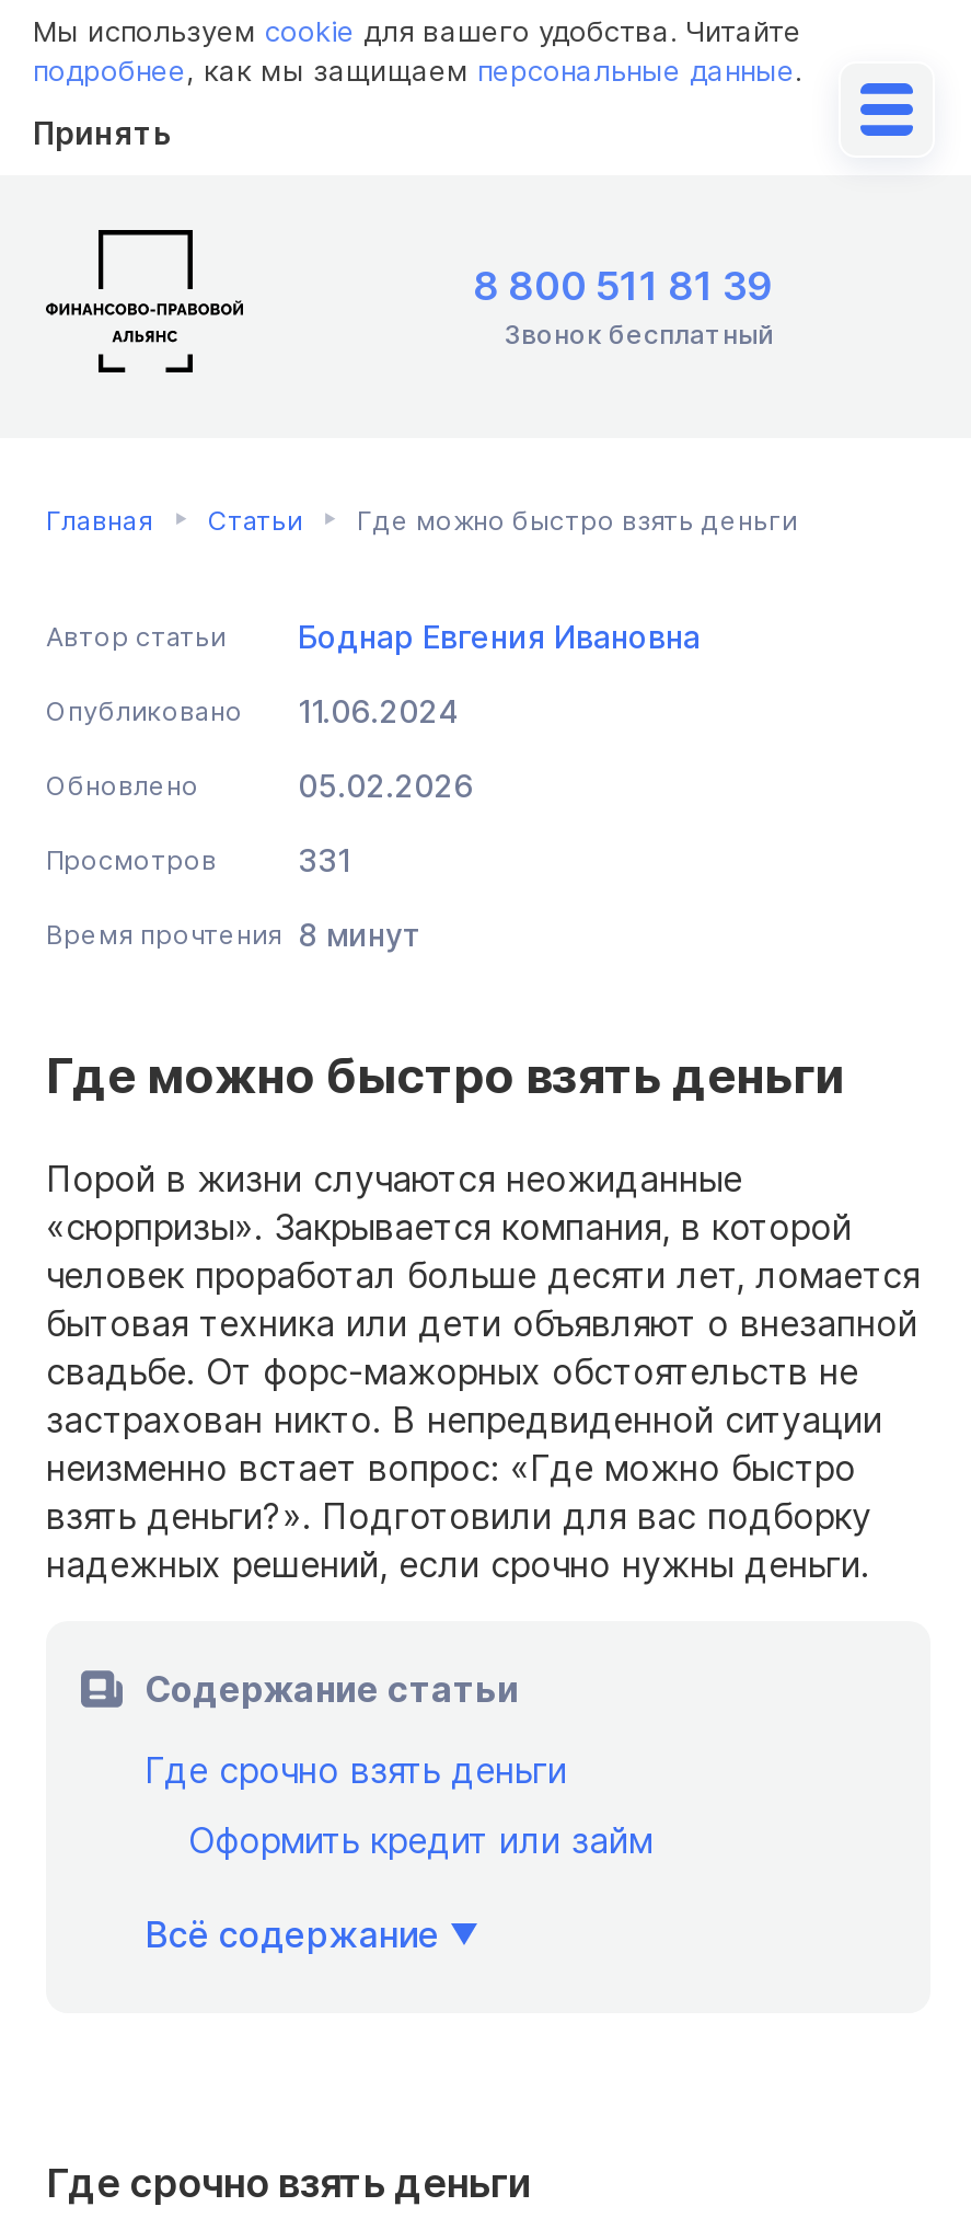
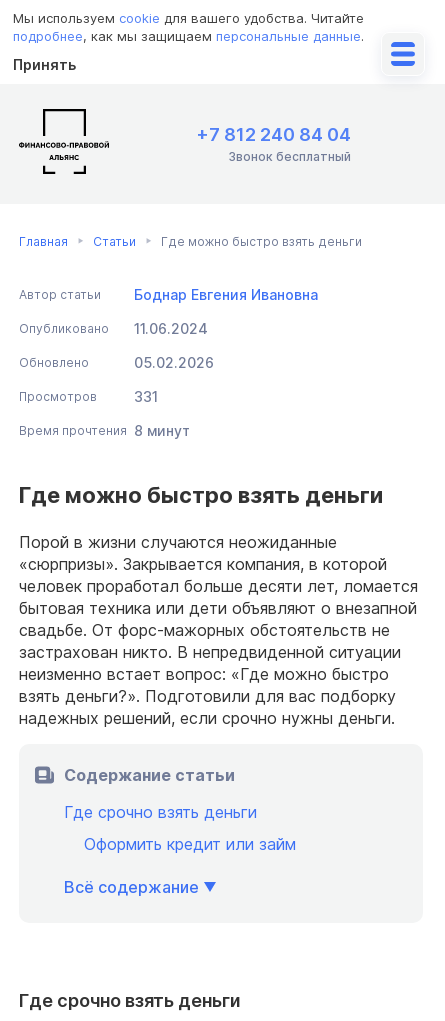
[473,264,773,310] 8 800 511 81 39 -> [196,124,351,145] +7 812 240 84 04

